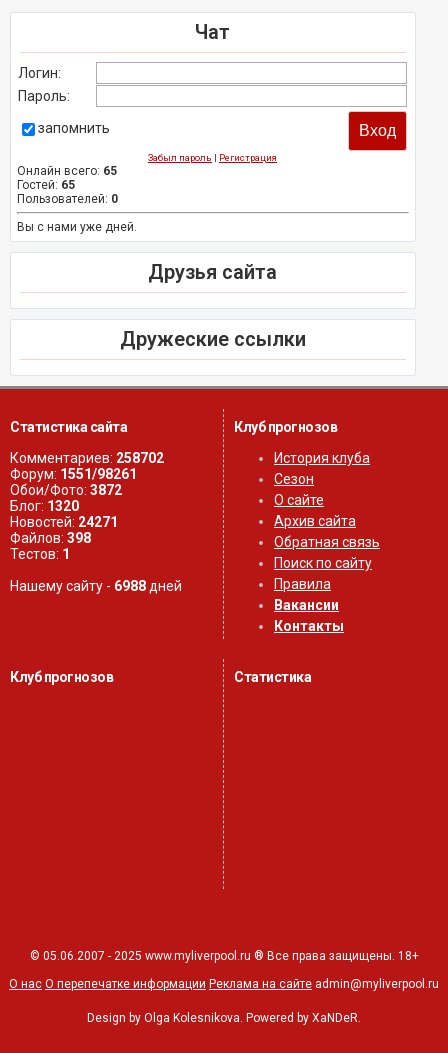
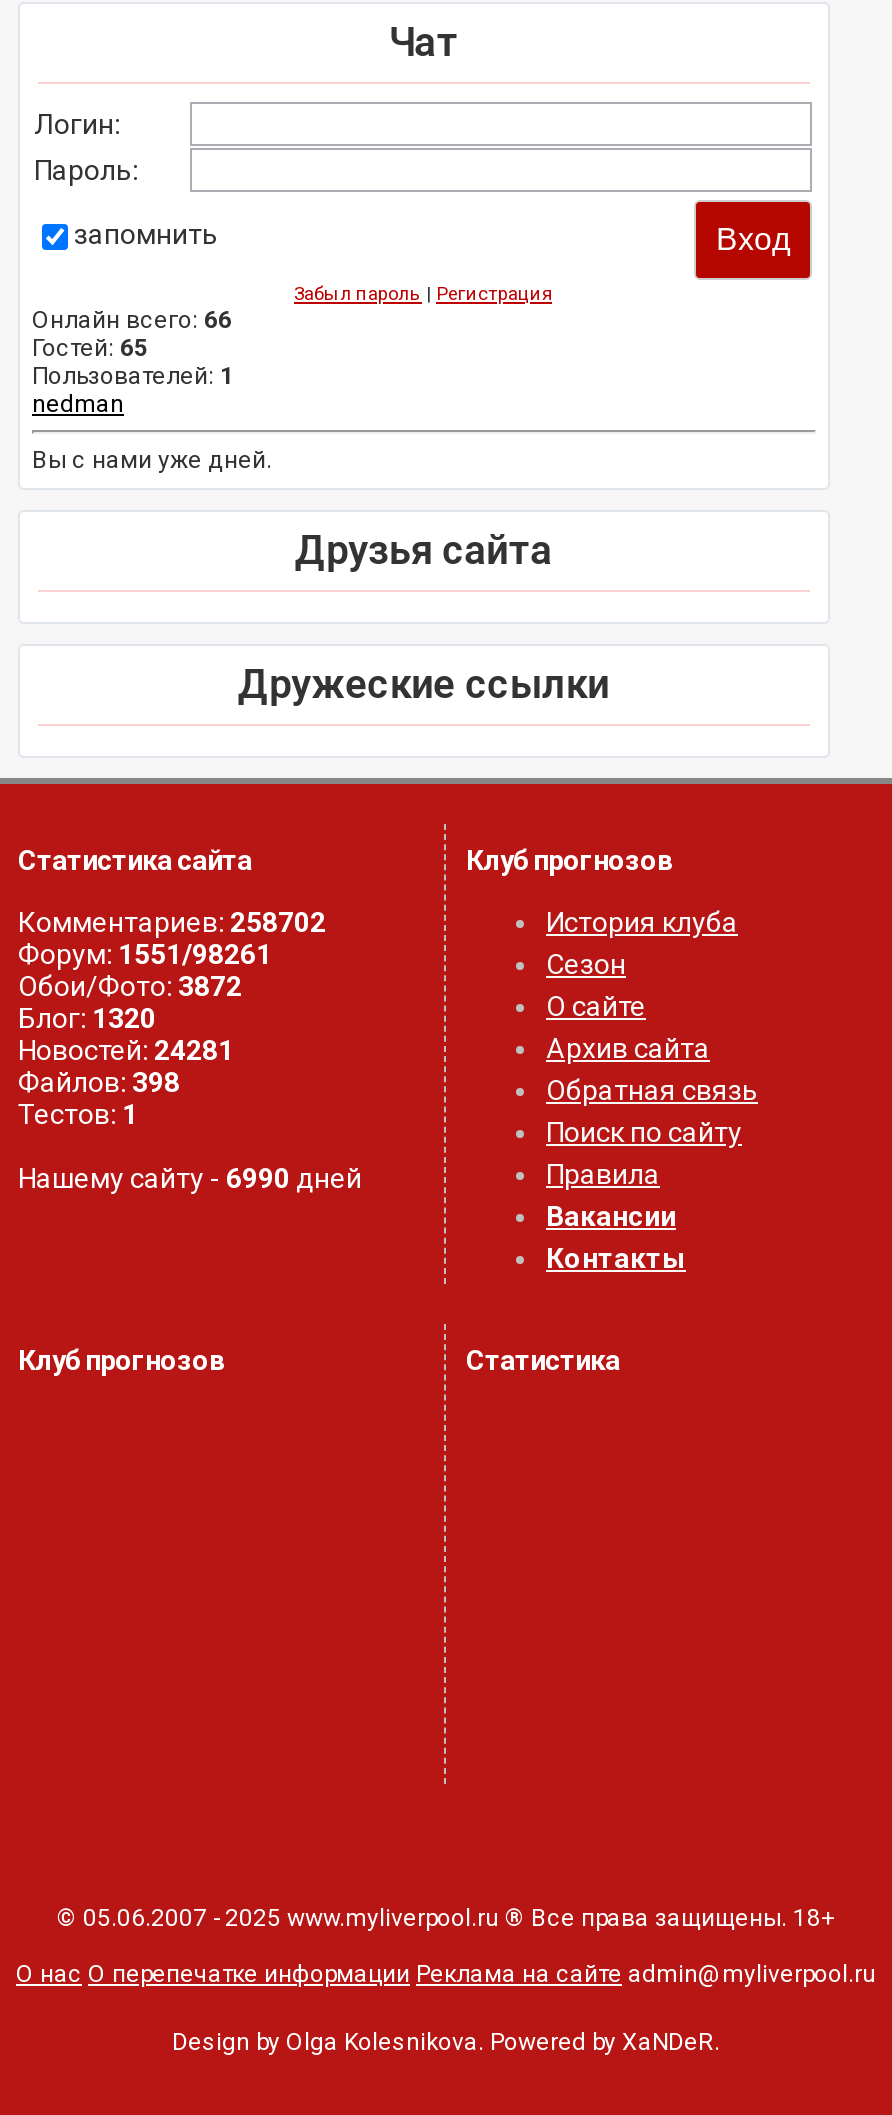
[17,164,117,178] Онлайн всего: 65 -> [32,307,232,335] Онлайн всего: 66
[17,192,118,206] Пользователей: 0 -> [32,363,234,419] Пользователей: 1 | nedman
[10,514,118,530] Новостей: 24271 -> [18,1035,234,1067] Новостей: 24281
[10,578,182,594] Нашему сайту - 6988 дней -> [18,1163,362,1195] Нашему сайту - 6990 дней

